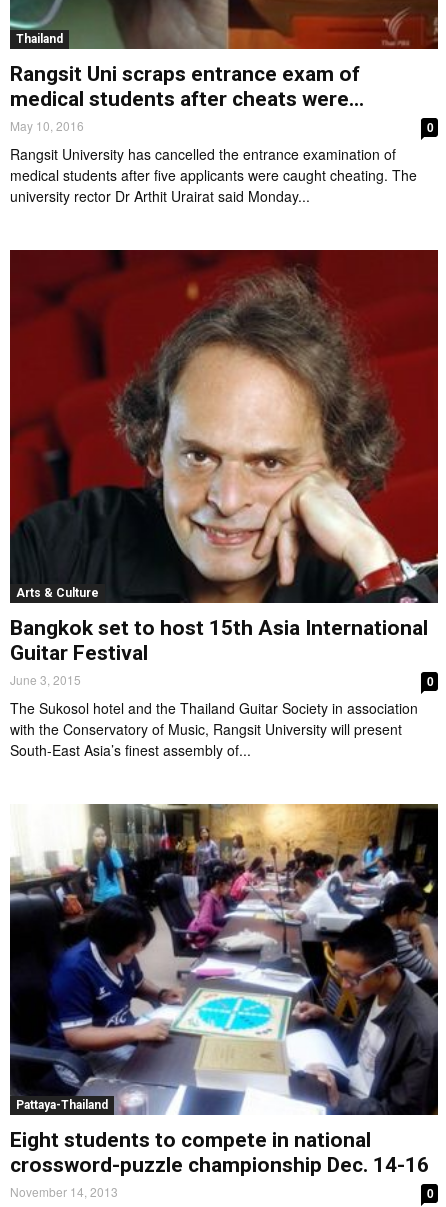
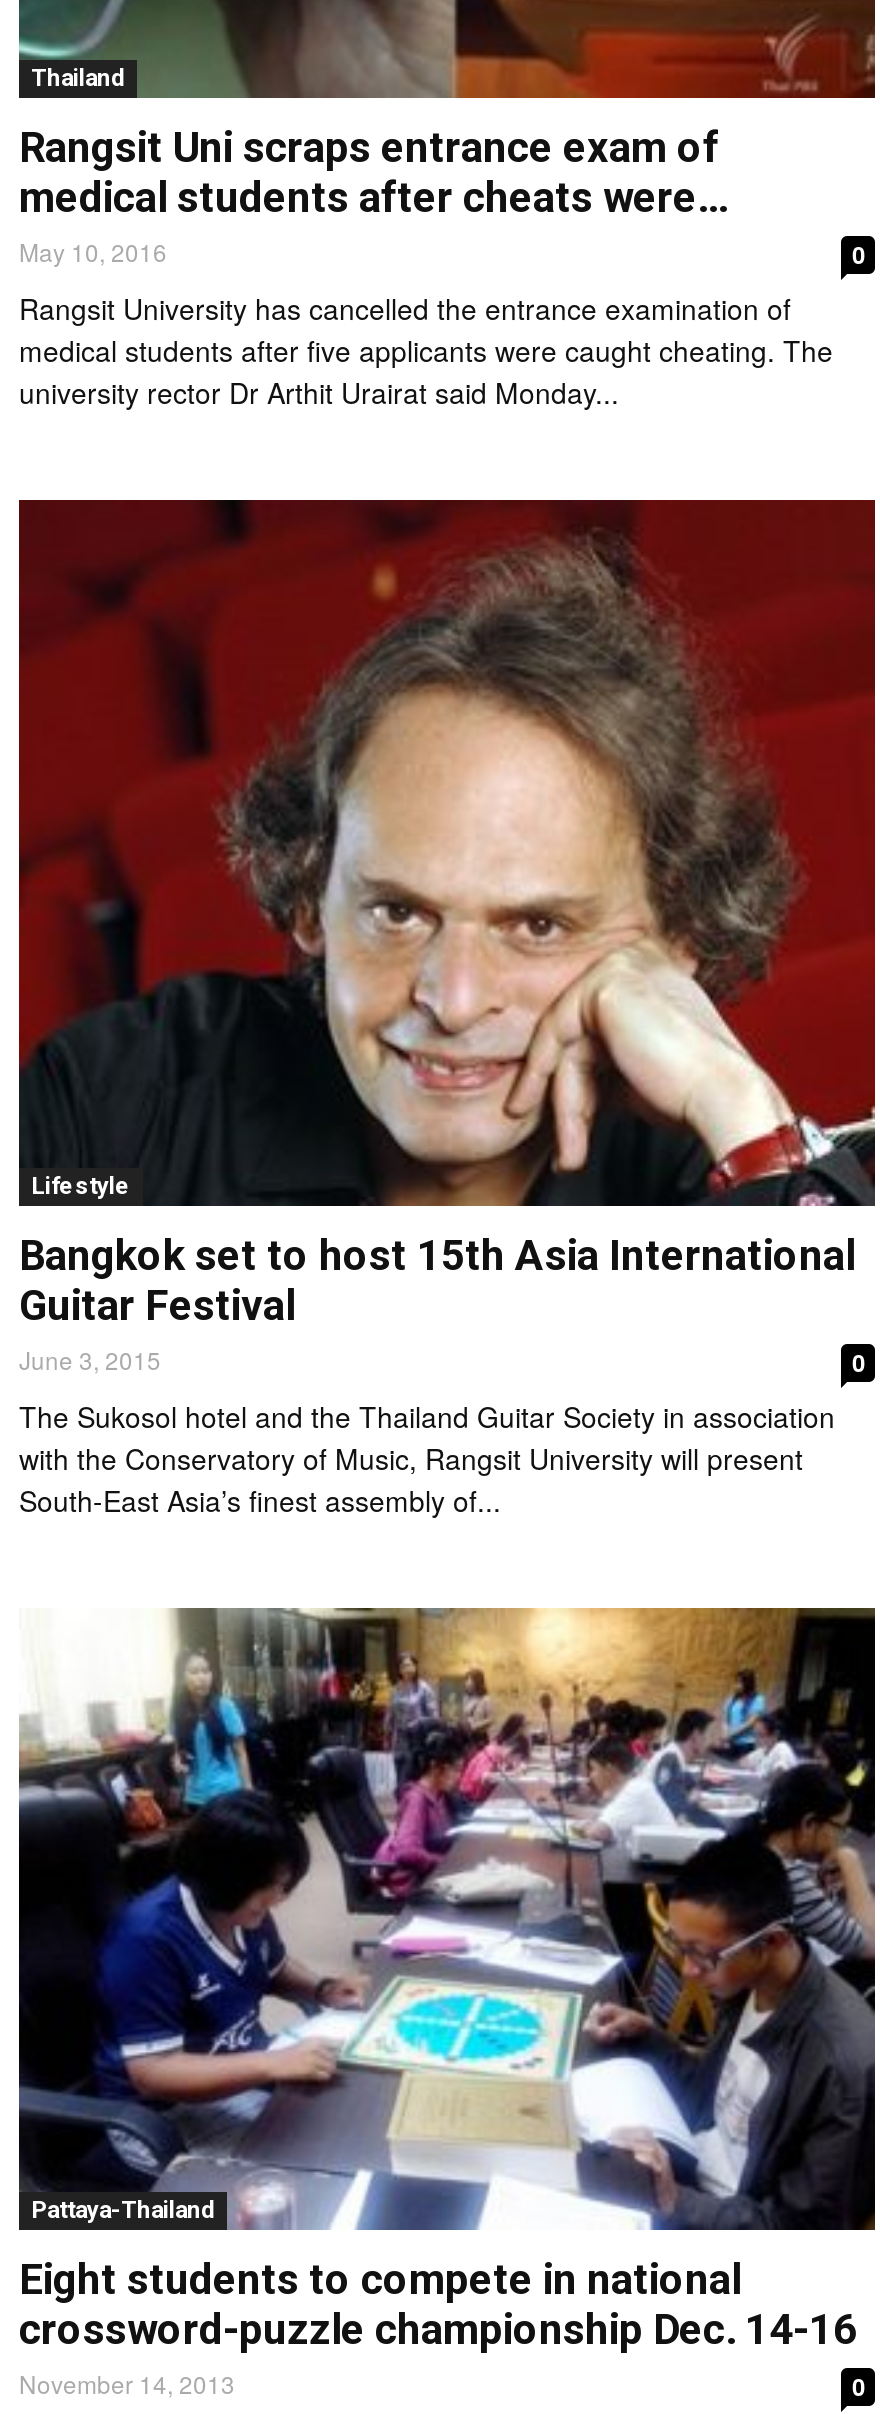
[16,586,99,600] Arts & Culture -> [31,1173,131,1201] Lifestyle

